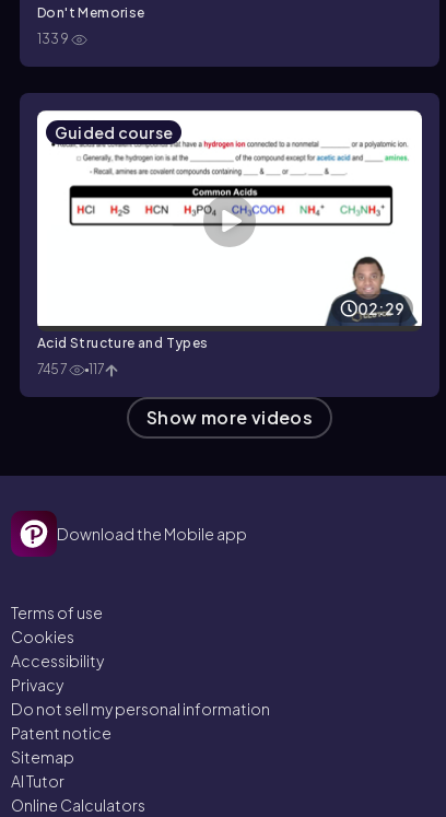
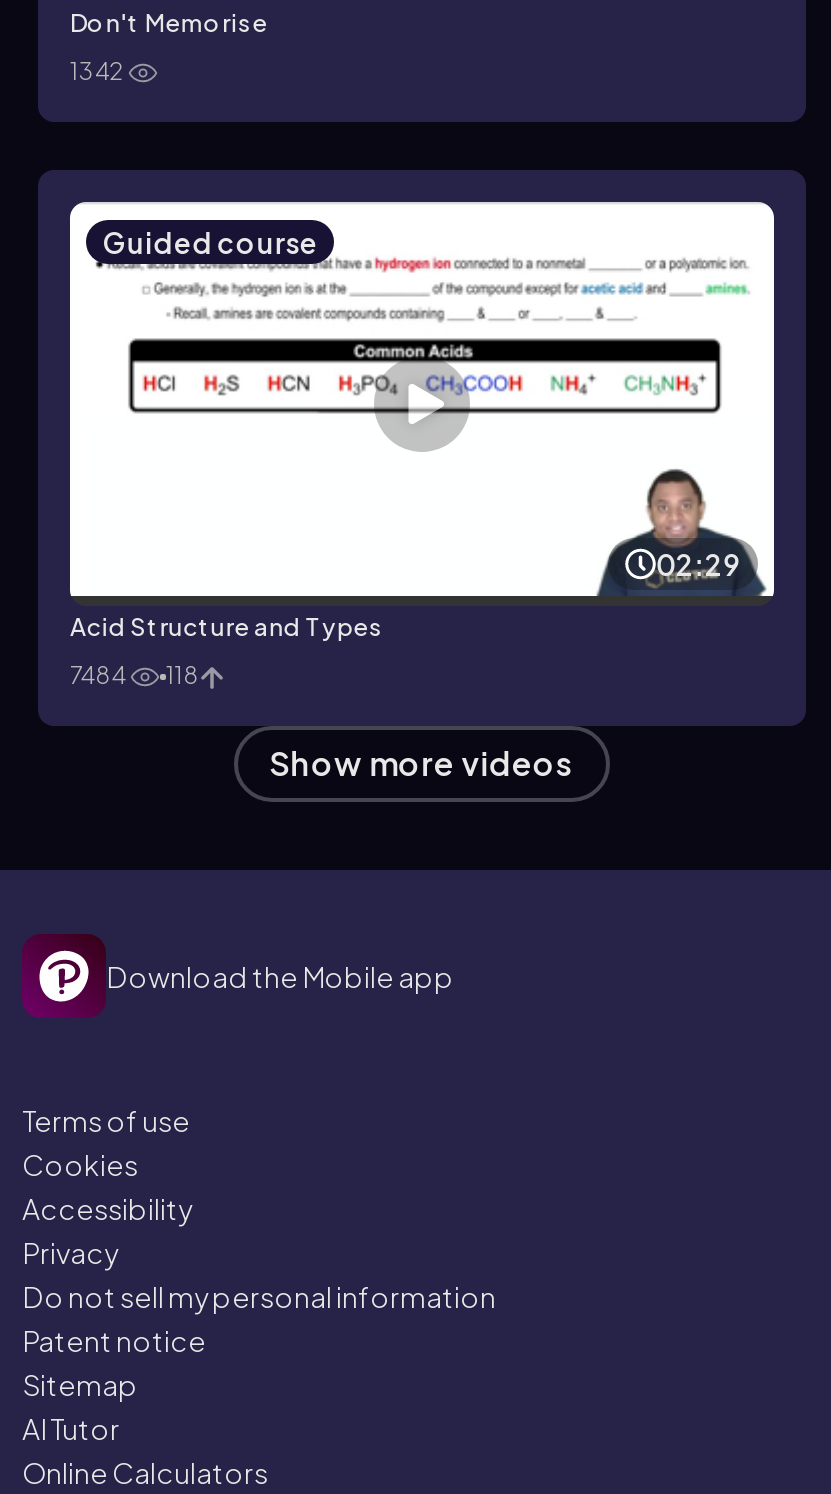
[37,31,69,47] 1339 -> [70,56,124,86] 1342
[37,361,67,378] 7457 -> [70,661,126,691] 7484
[89,361,105,378] 117 -> [166,661,199,691] 118

